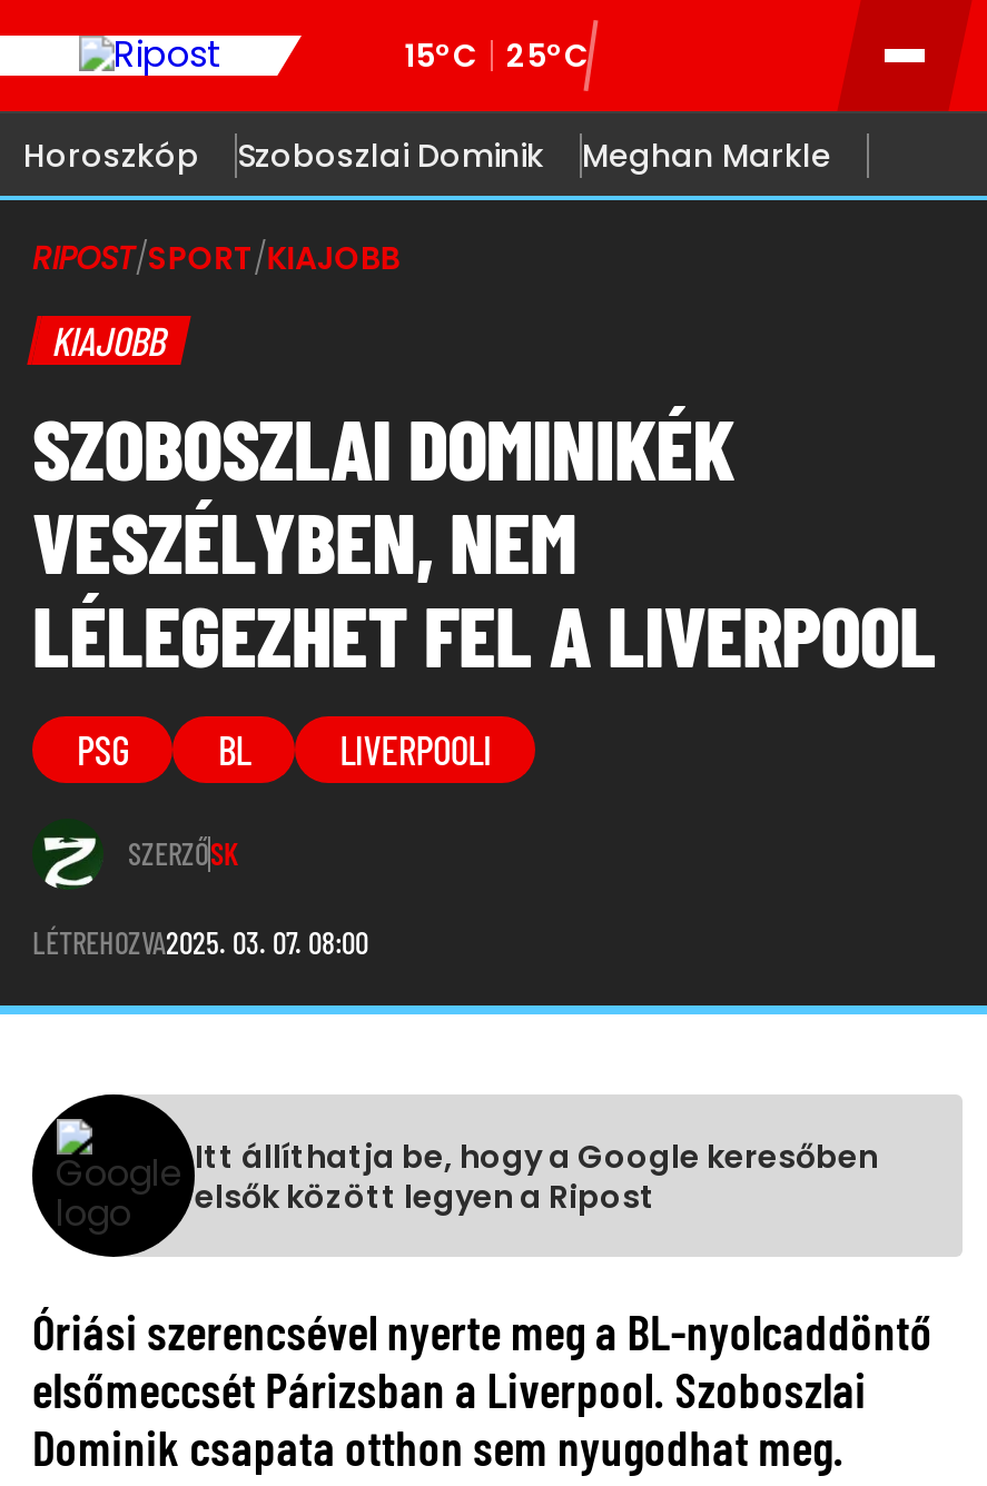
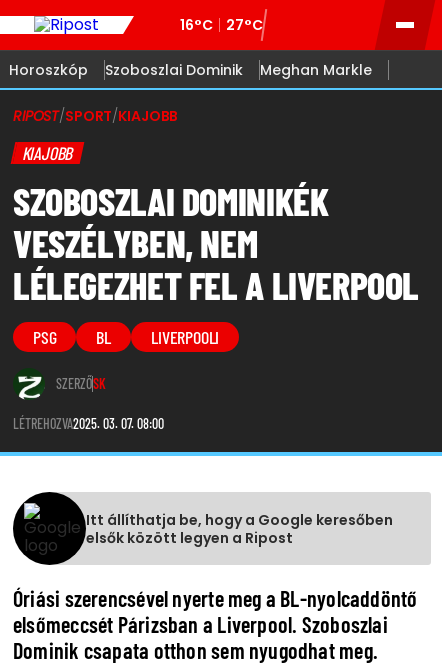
[404,33,589,78] 15°C | 25°C -> [180,15,263,35] 16°C | 27°C

